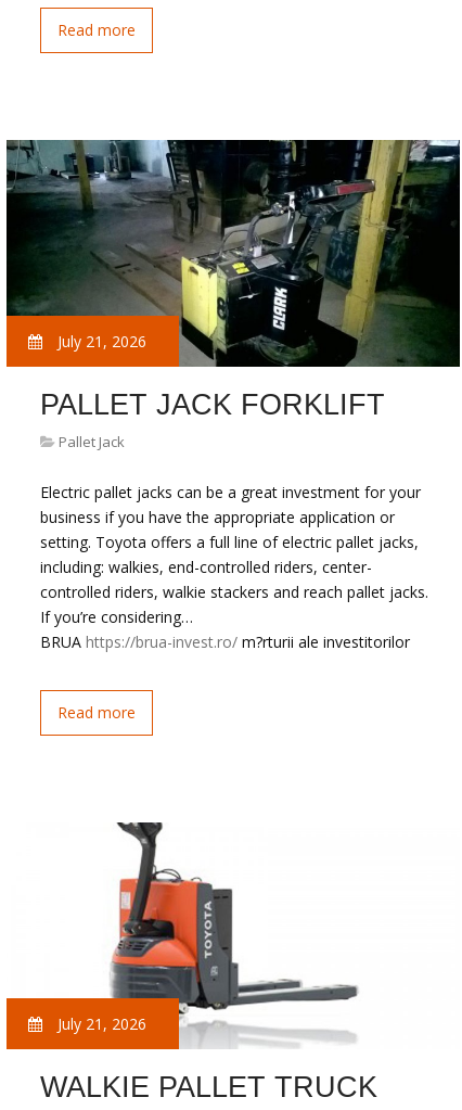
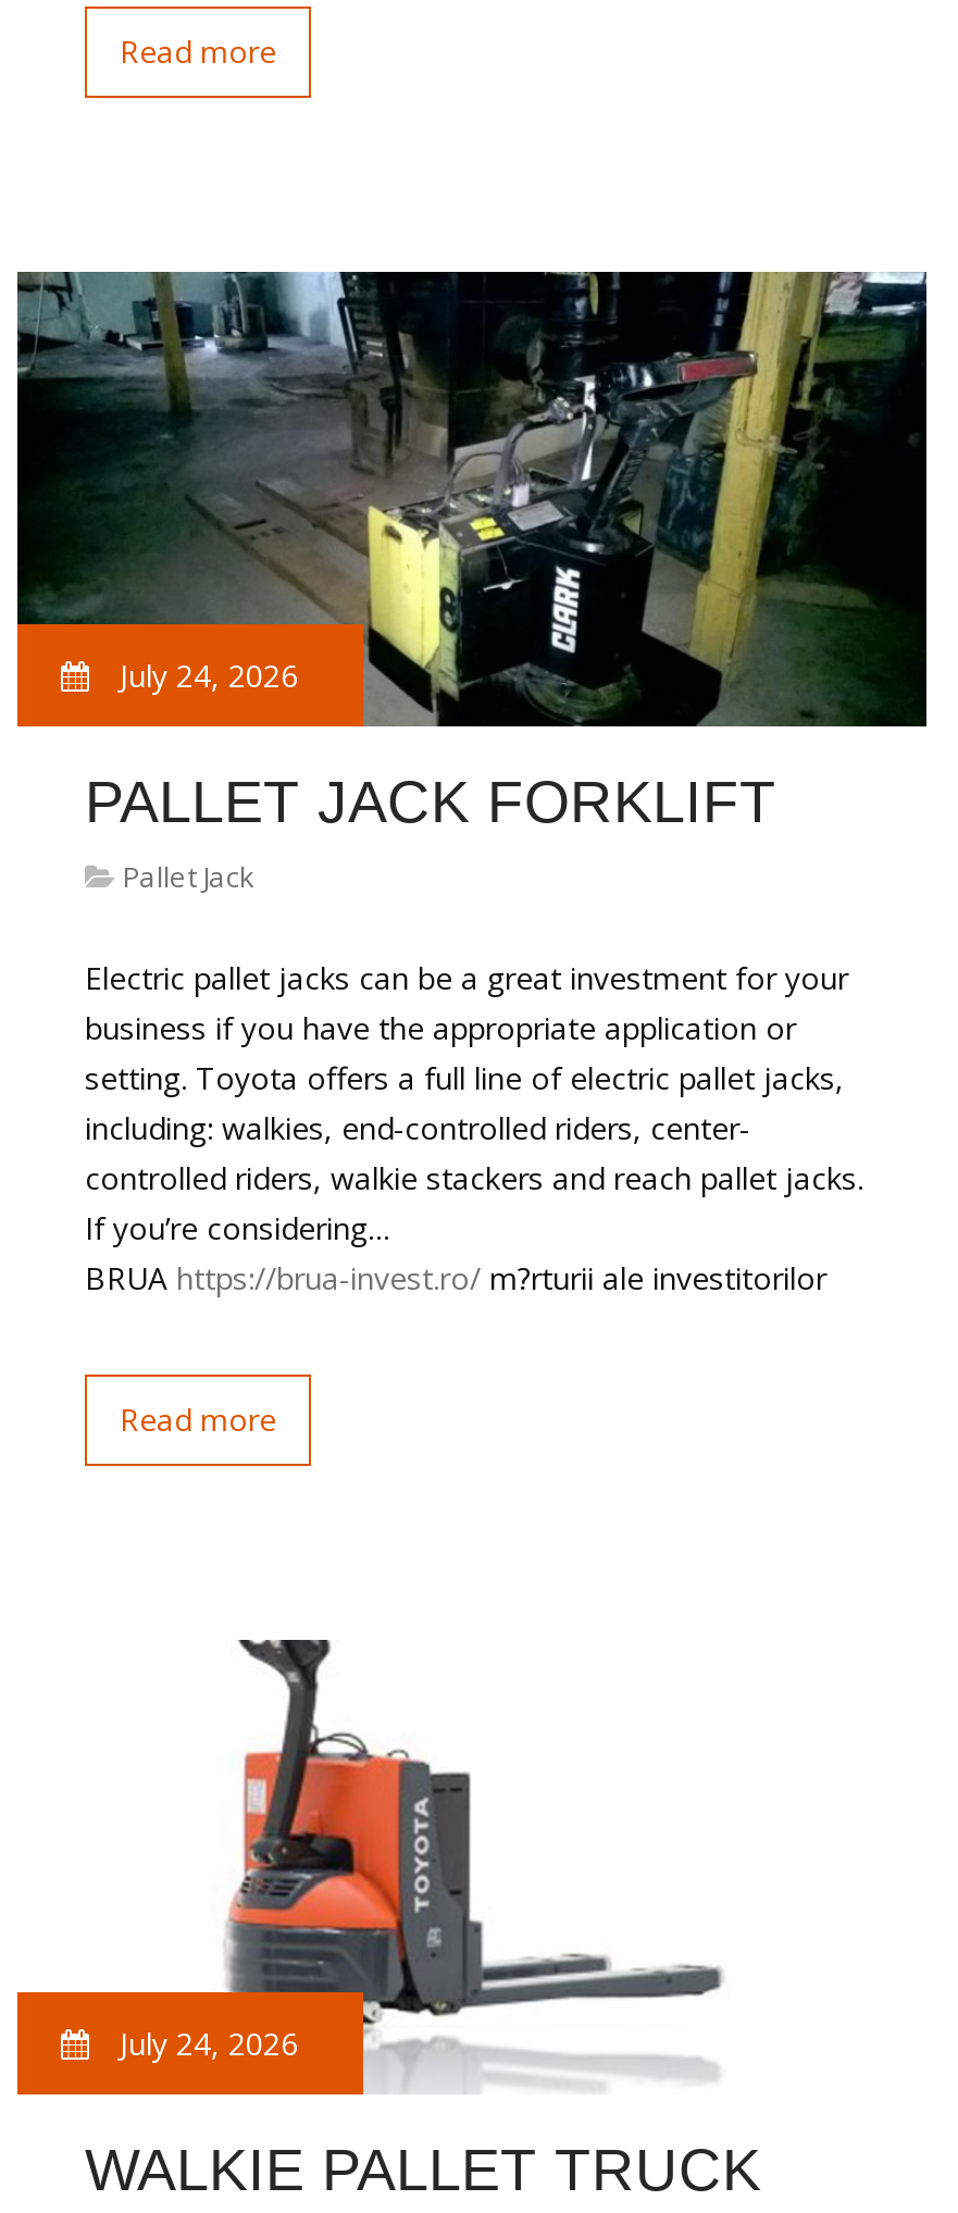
[53,331,146,352] July 21, 2026 -> [111,655,298,696] July 24, 2026
[53,1013,146,1034] July 21, 2026 -> [111,2023,298,2064] July 24, 2026

